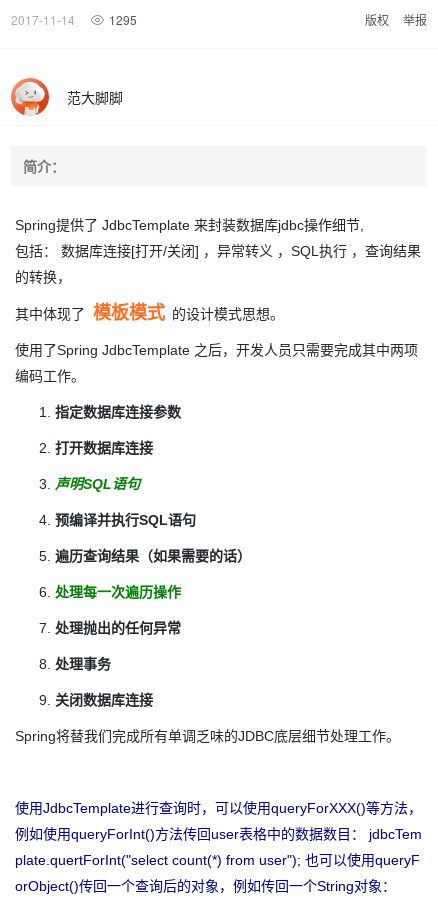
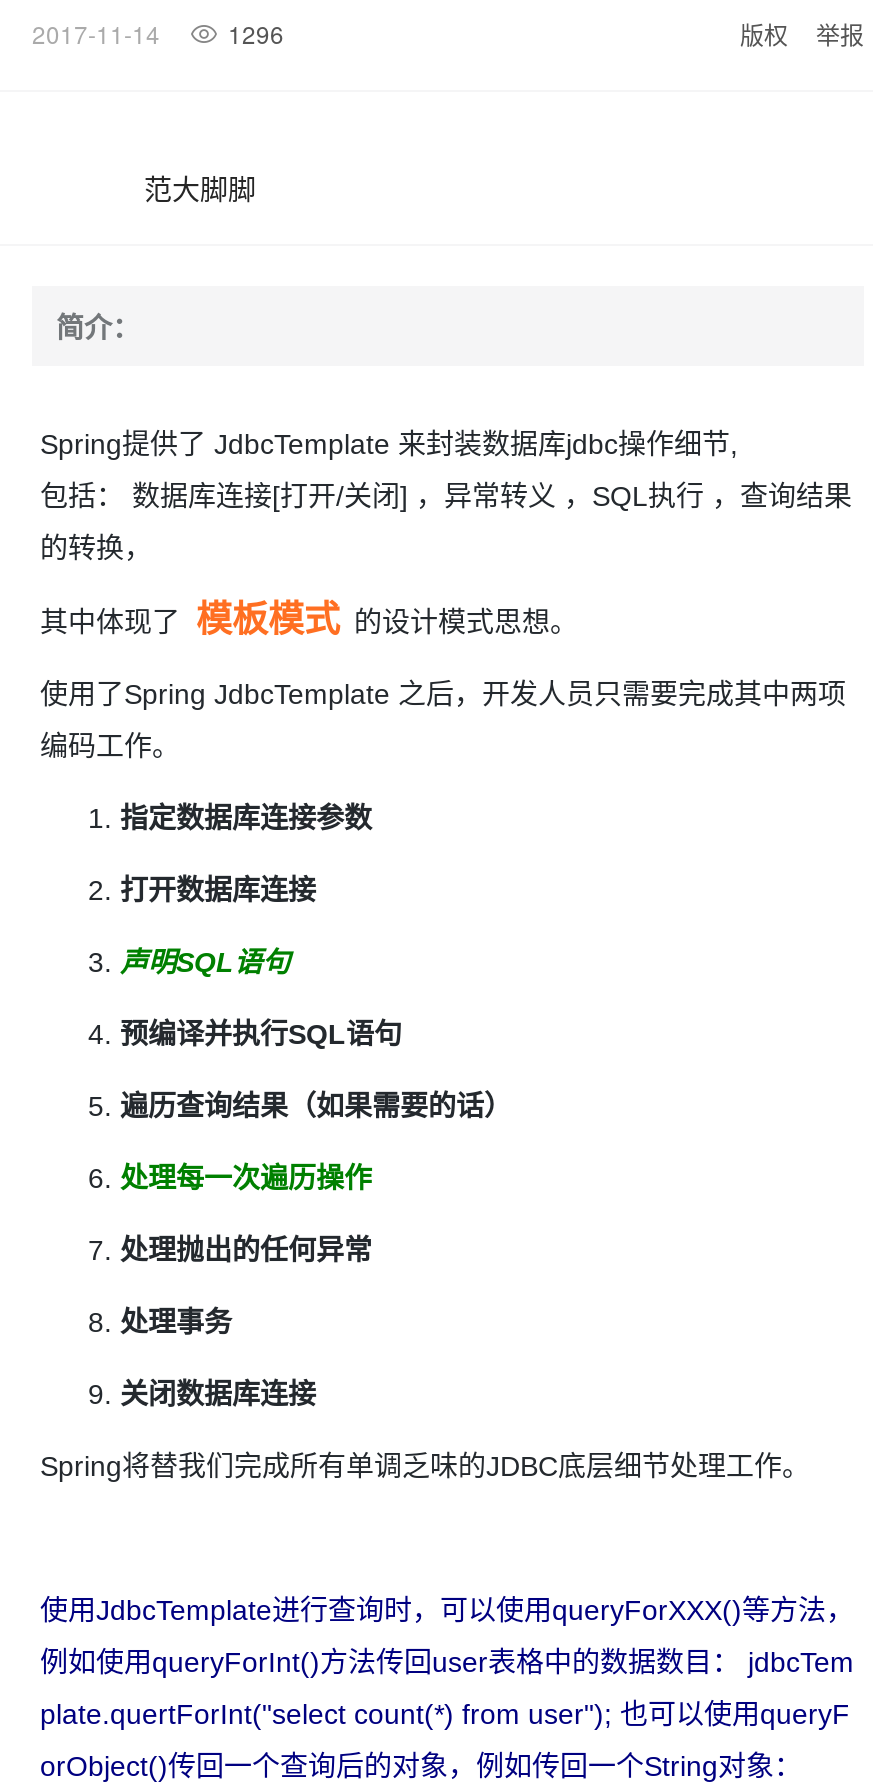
[11,11,137,28] 2017-11-14 1295 -> [32,16,284,50] 2017-11-14 1296
[10,77,50,116] [image] -> none

